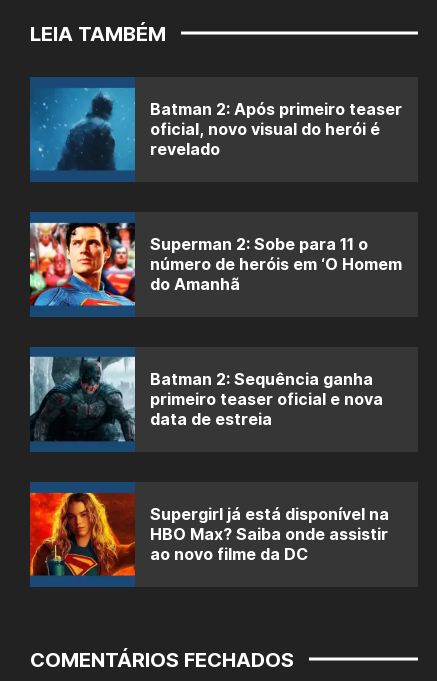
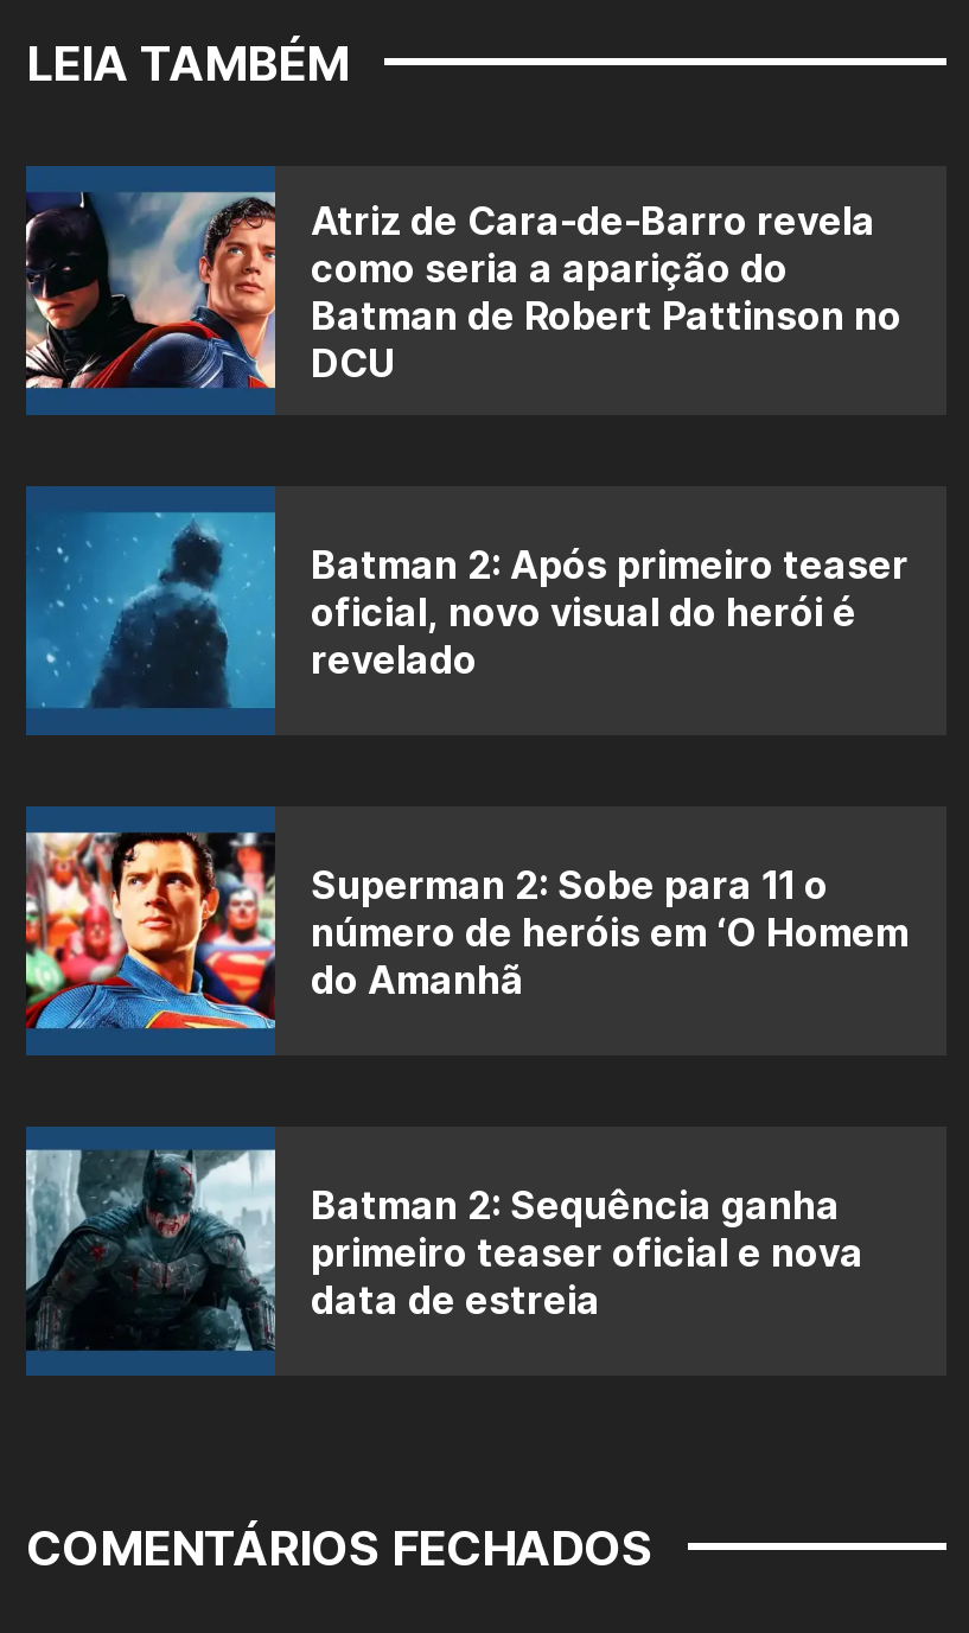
none -> [24,190,901,391] [image] | Atriz de Cara-de-Barro revela | como seria a aparição do | Batman de Robert Pattinson no | DCU
moved [30,86,402,429] -> [26,508,909,1322]: [image] | Batman 2: Após primeiro teaser | oficial, novo visual do herói é | ... | primeiro teaser oficial e nova | data de estreia
[29,492,389,577] [image] | Supergirl já está disponível na | HBO Max? Saiba onde assistir | ao novo filme da DC -> none

